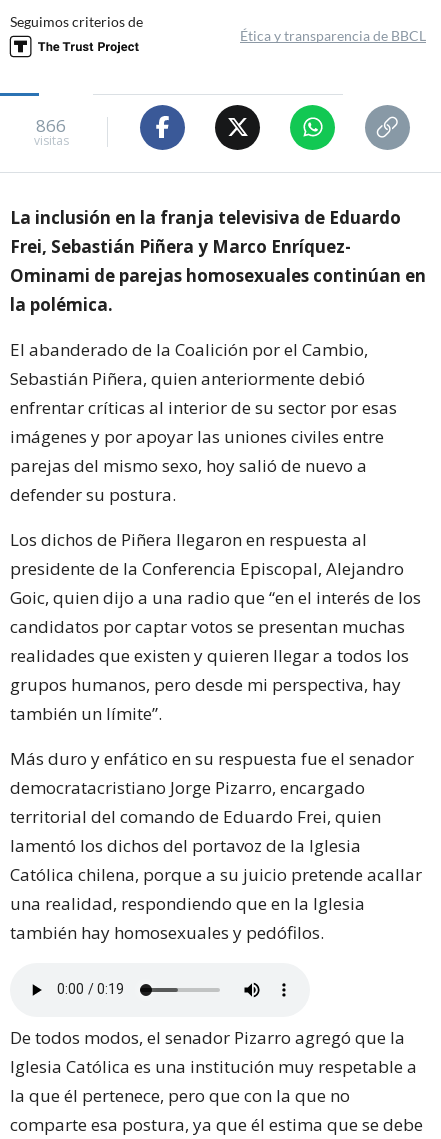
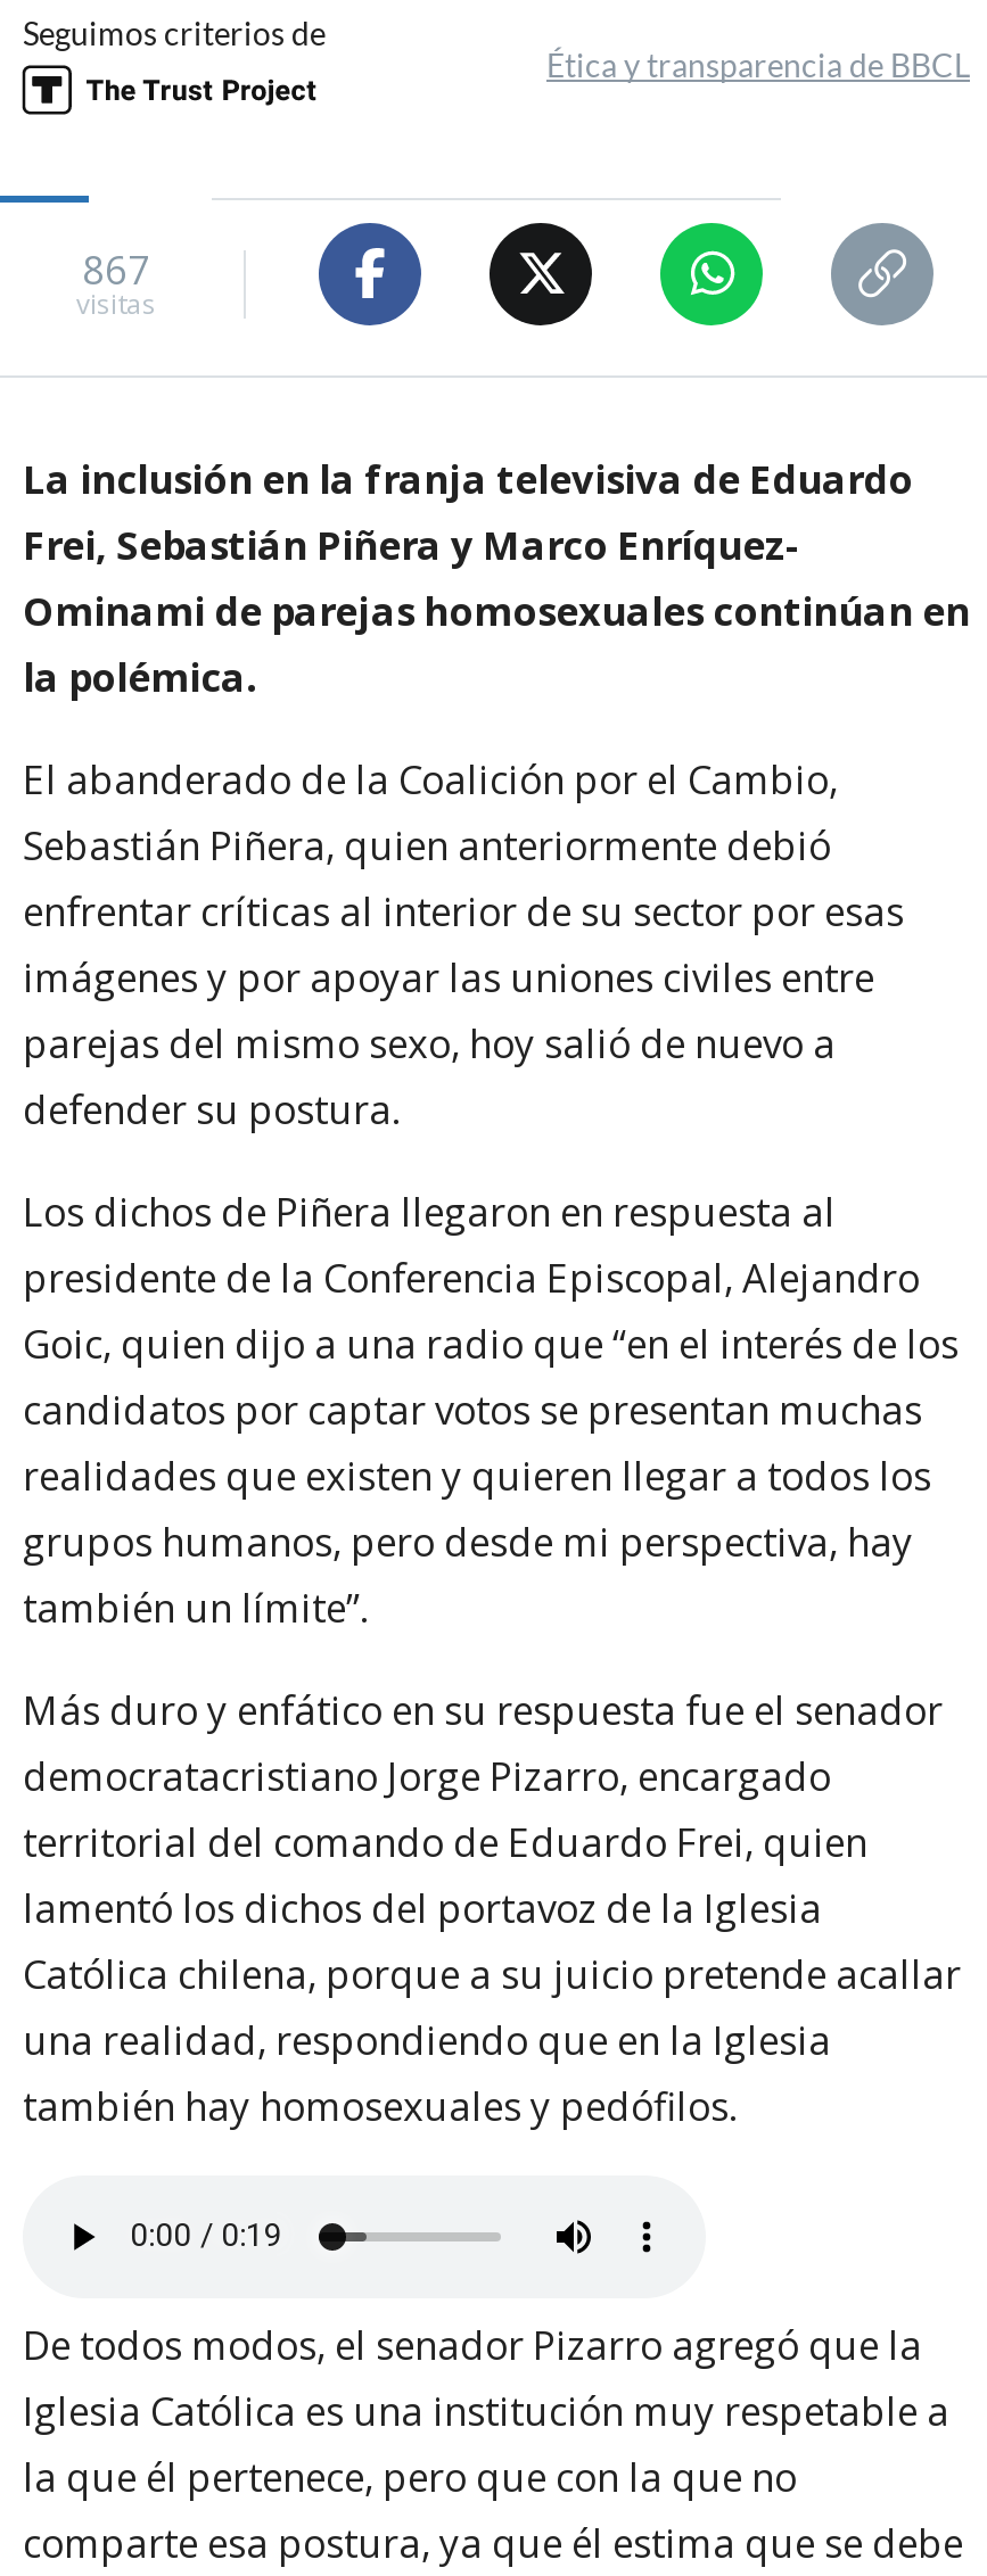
[36,114,66,137] 866 -> [82,244,150,297] 867

